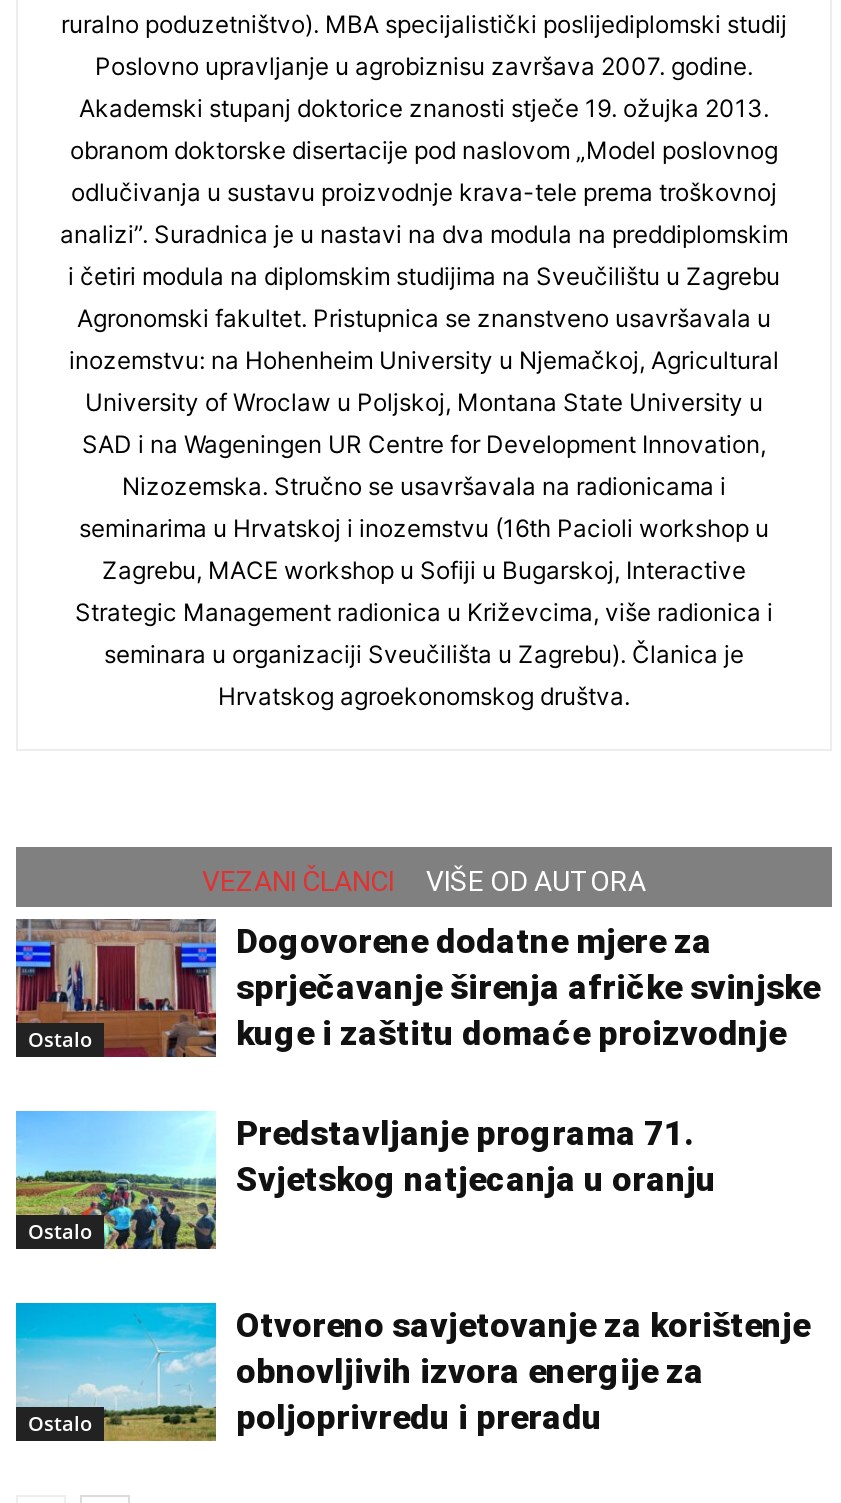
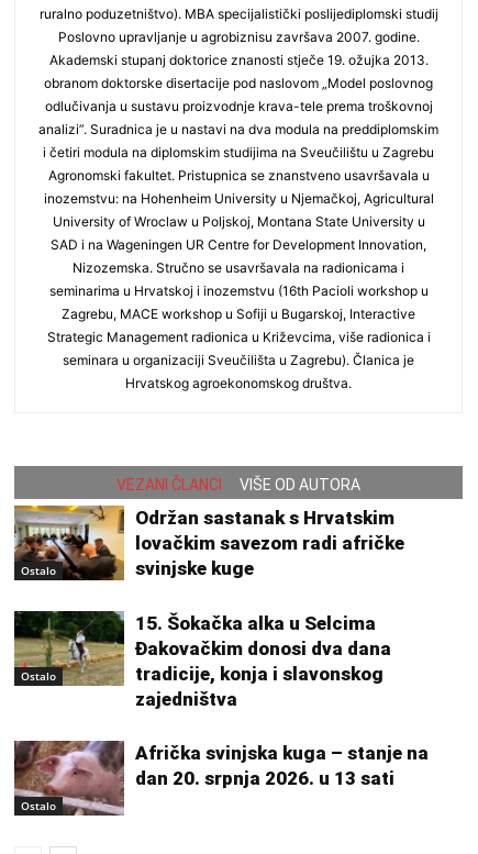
[14,916,820,1060] [image] | Dogovorene dodatne mjere za | sprječavanje širenja afričke svinjske | kuge i zaštitu domaće proizvodnje -> [13,504,404,581] [image] | Održan sastanak s Hrvatskim | lovačkim savezom radi afričke | svinjske kuge
[14,1110,716,1252] [image] | Predstavljanje programa 71. | Svjetskog natjecanja u oranju -> [13,610,391,710] [image] | 15. Šokačka alka u Selcima | Đakovačkim donosi dva dana | tradicije, konja i slavonskog | zajedništva
[14,1300,810,1444] [image] | Otvoreno savjetovanje za korištenje | obnovljivih izvora energije za | poljoprivredu i preradu -> [13,740,429,817] [image] | Afrička svinjska kuga – stanje na | dan 20. srpnja 2026. u 13 sati

